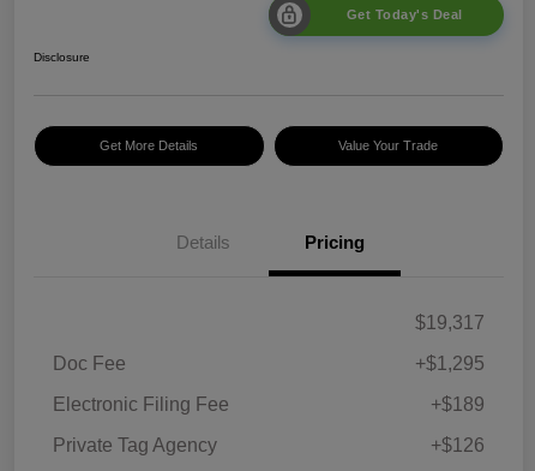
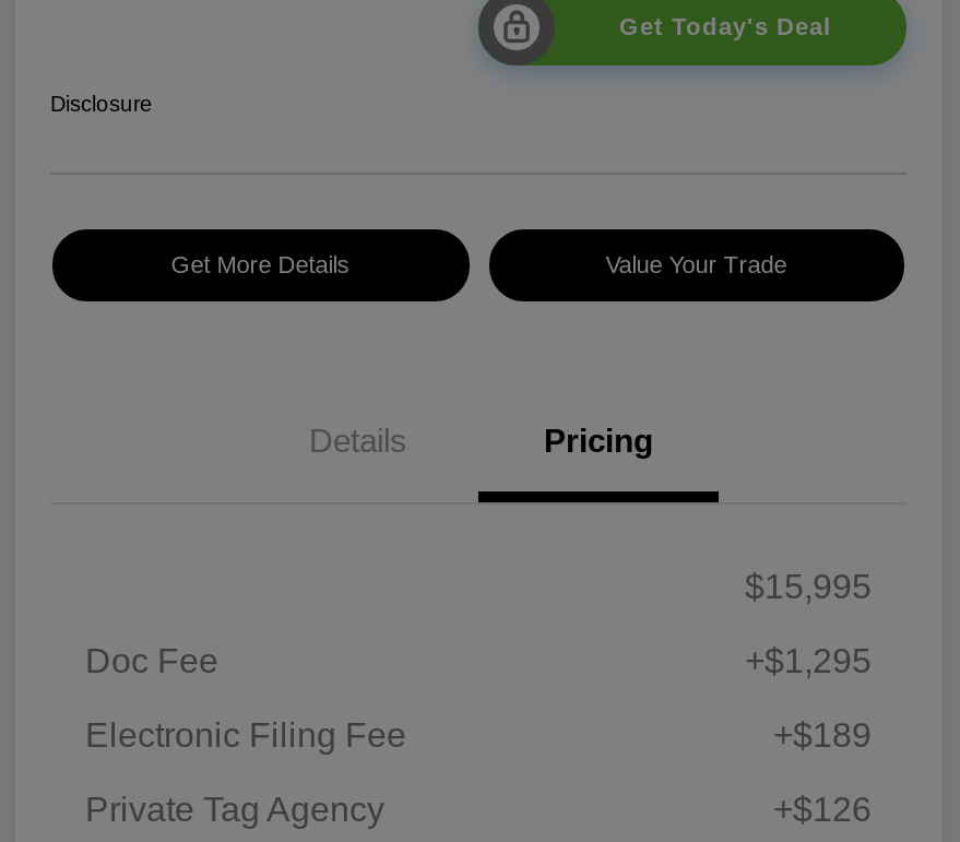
[415,313,485,333] $19,317 -> [745,569,872,606] $15,995

